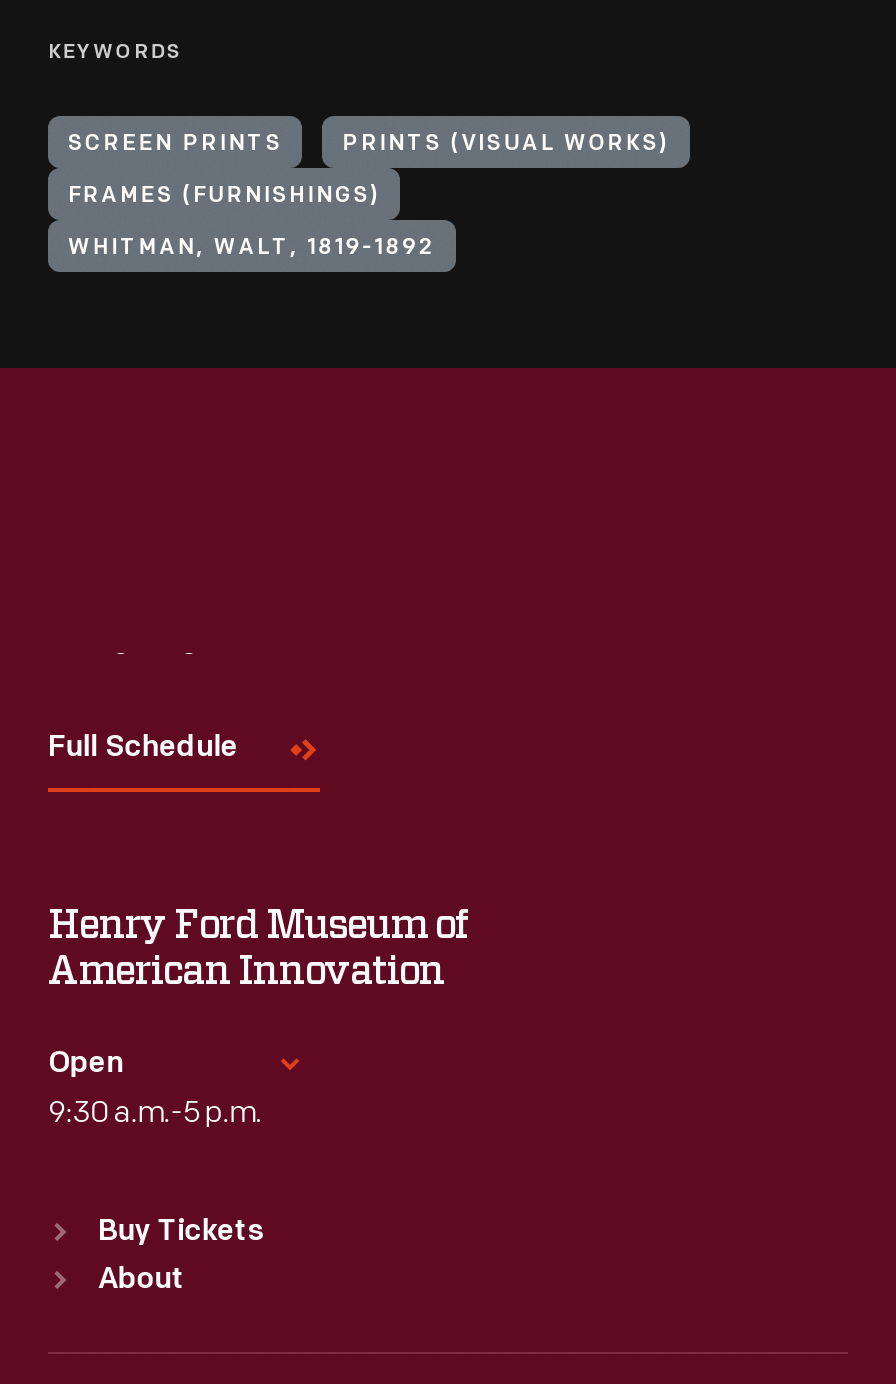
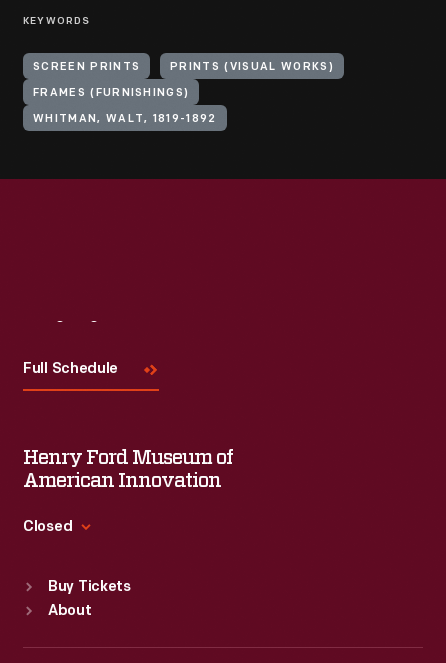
[48,1050,262,1132] Open | 9:30 a.m.-5 p.m. -> [23,520,72,535] Closed

